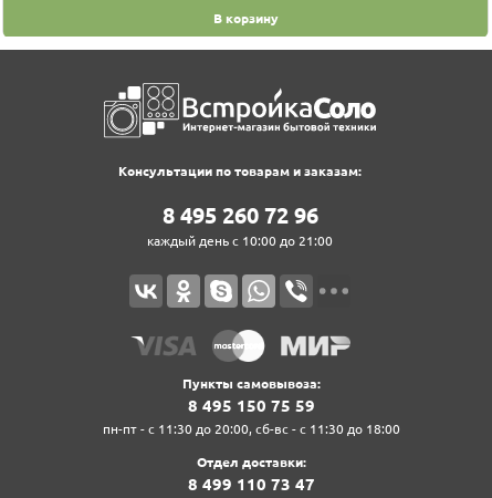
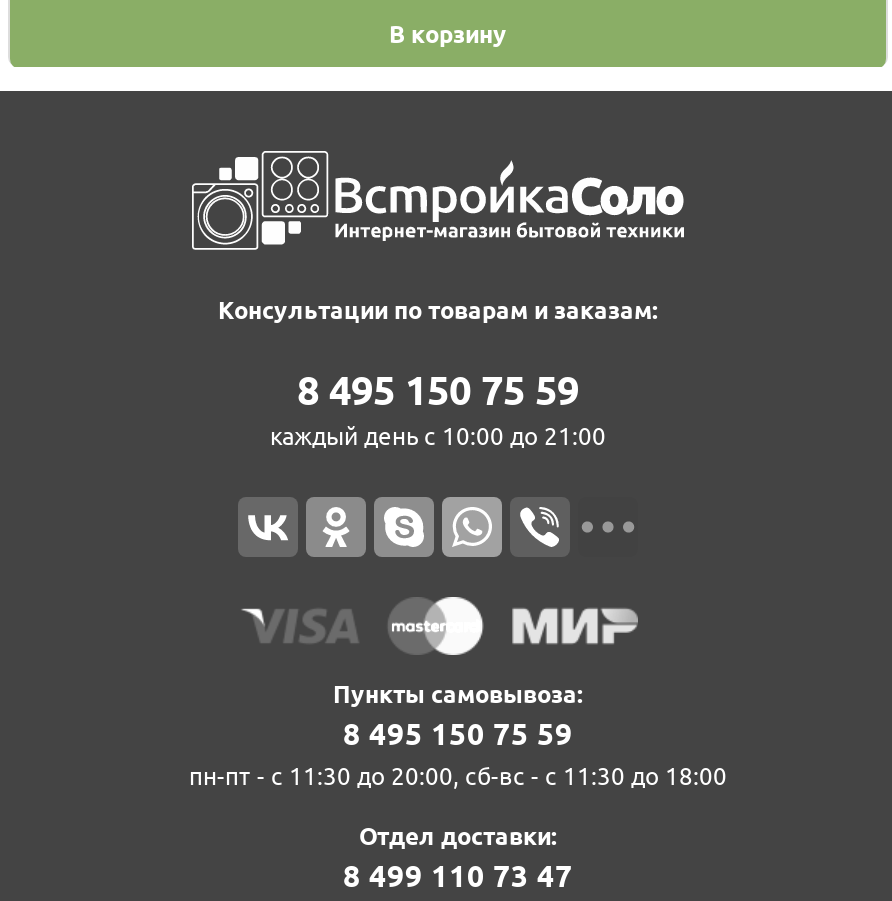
[162,203,318,228] 8 495 260 72 96 -> [297,367,579,413] 8‍ 4‍9‍5‍ 1‍5‍0‍ 7‍5‍ 5‍9‍

